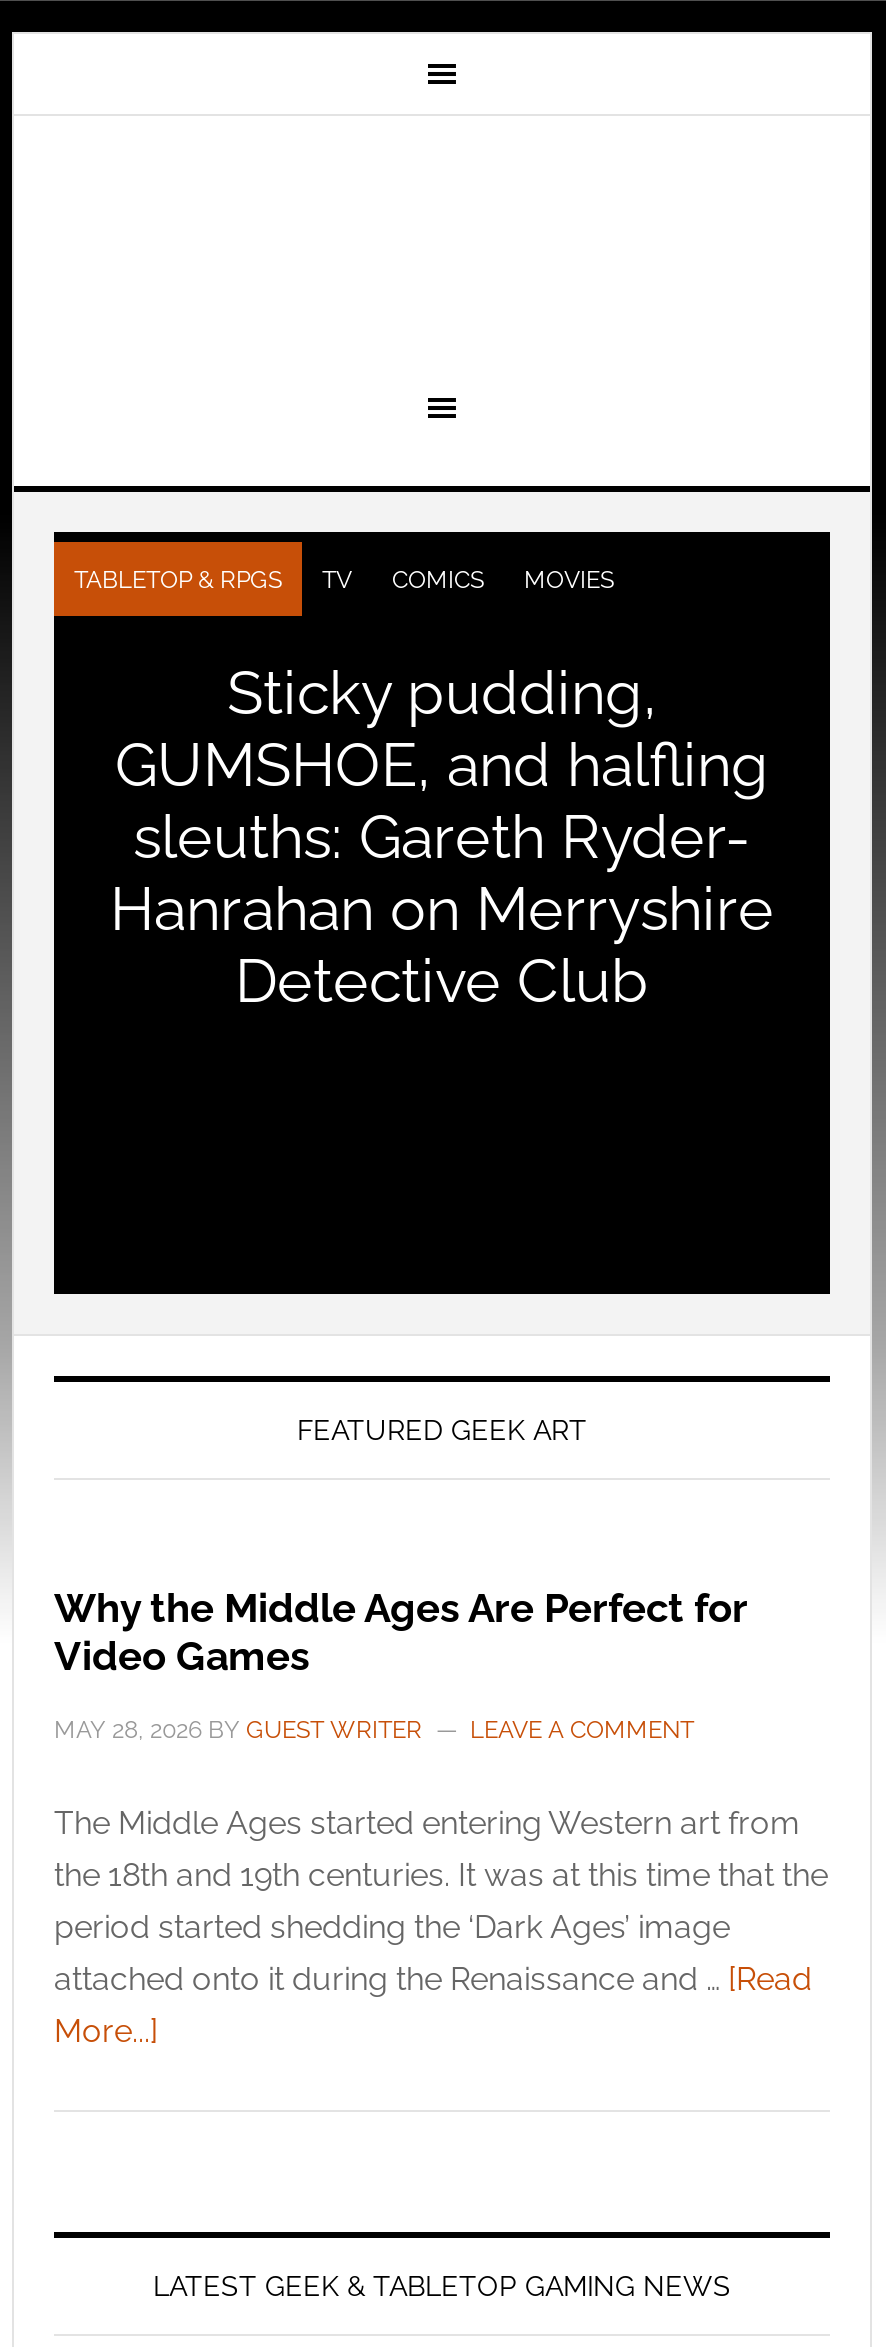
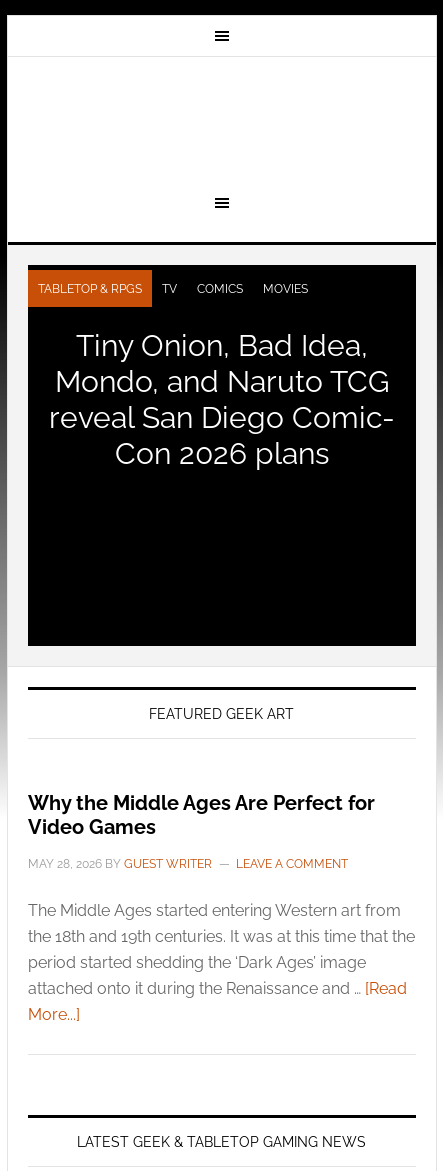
[110,658,774,1016] Sticky pudding, | GUMSHOE, and halfling | sleuths: Gareth Ryder- | Hanrahan on Merryshire | Detective Club -> [49,328,395,471] Tiny Onion, Bad Idea, | Mondo, and Naruto TCG | reveal San Diego Comic- | Con 2026 plans

